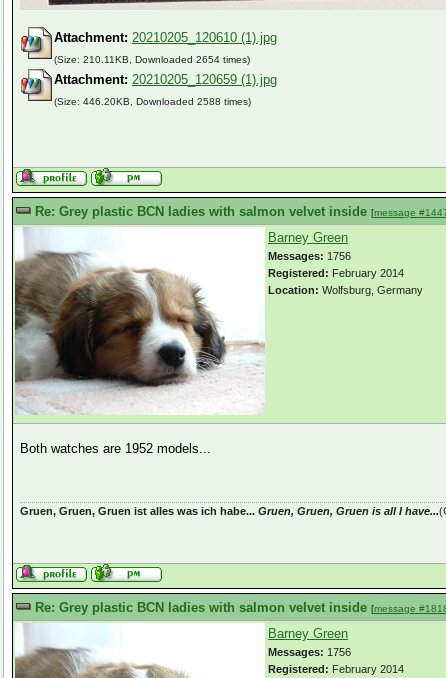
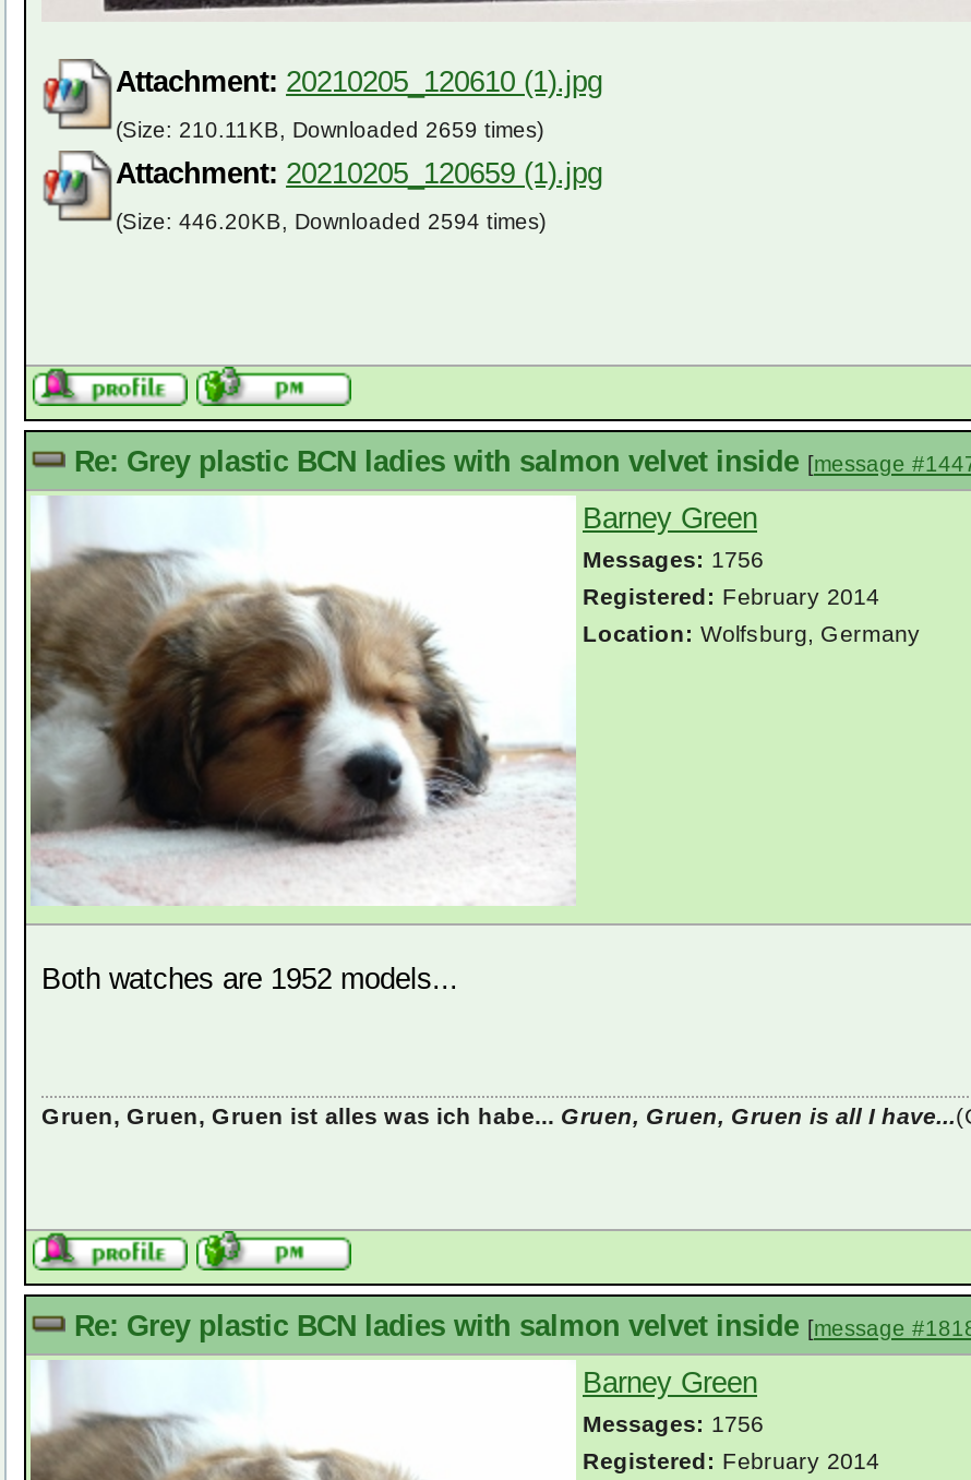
[54,54,250,65] (Size: 210.11KB, Downloaded 2654 times) -> [116,117,543,141] (Size: 210.11KB, Downloaded 2659 times)
[54,96,251,107] (Size: 446.20KB, Downloaded 2588 times) -> [116,209,546,233] (Size: 446.20KB, Downloaded 2594 times)

